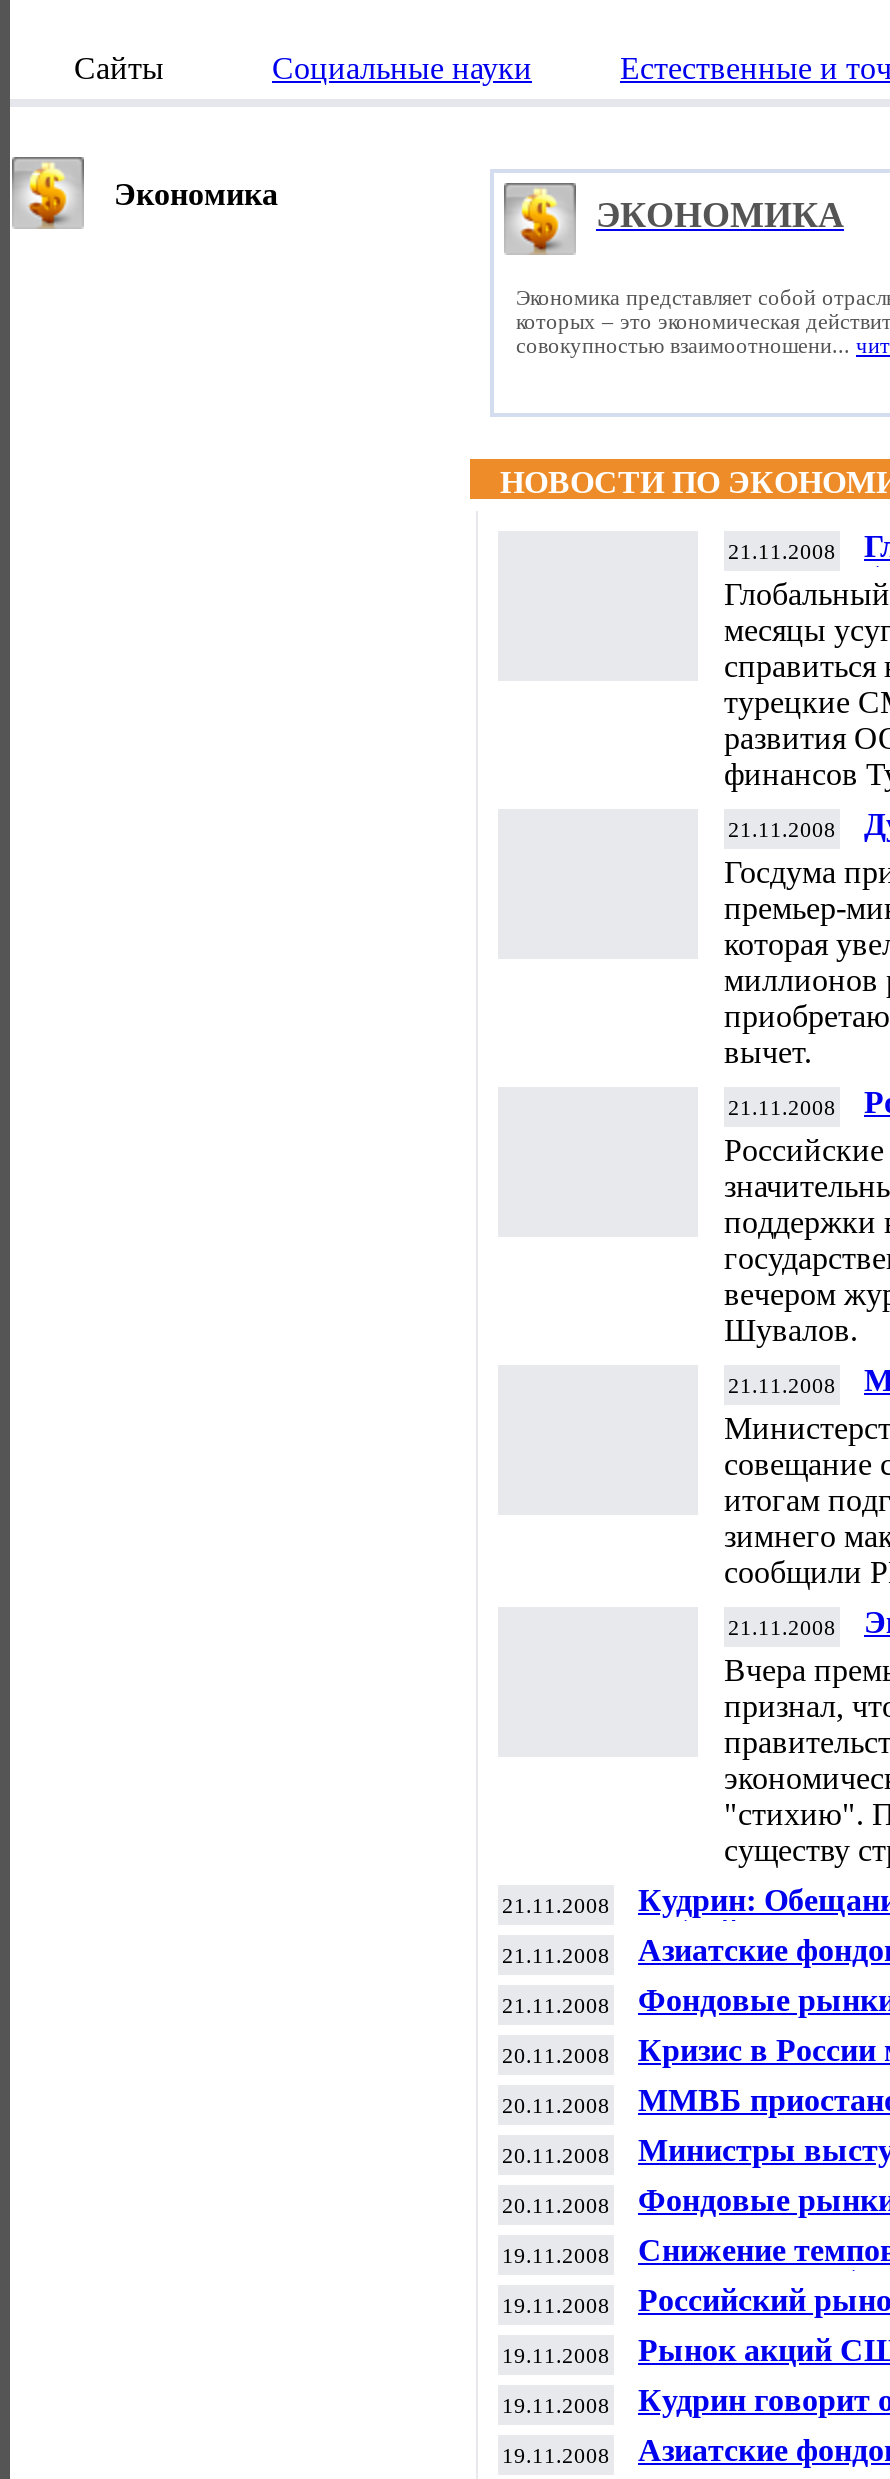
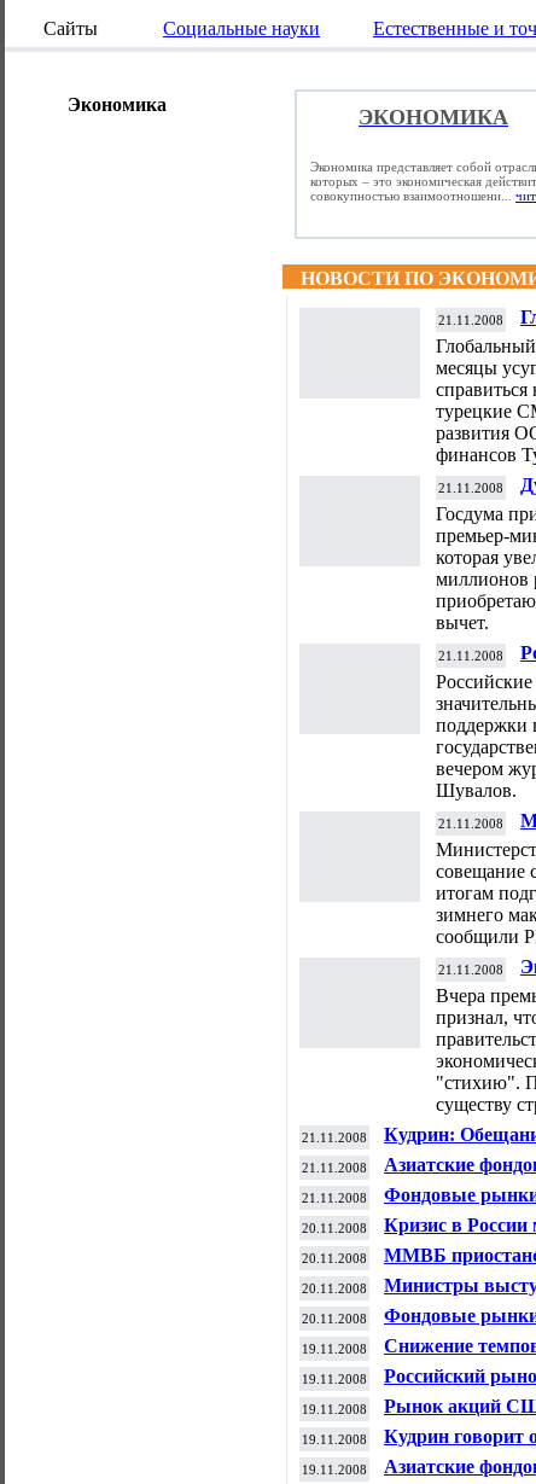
[10,155,86,231] [image] -> none
[502,181,578,257] [image] -> none

